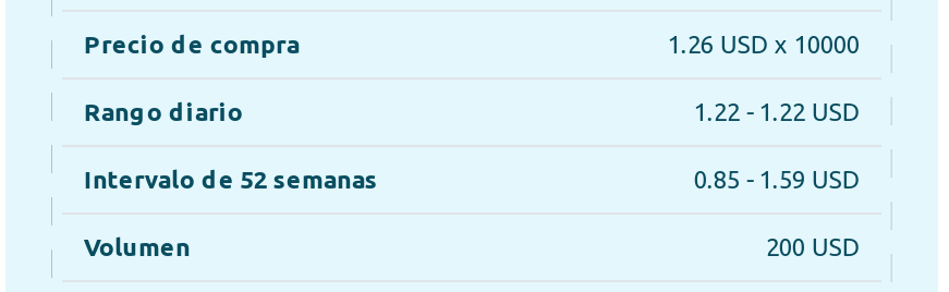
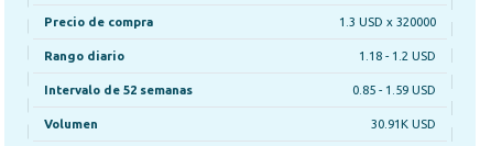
[668,30,859,58] 1.26 USD x 10000 -> [339,14,436,28] 1.3 USD x 320000
[694,97,859,126] 1.22 - 1.22 USD -> [359,48,436,62] 1.18 - 1.2 USD
[766,232,859,261] 200 USD -> [371,116,436,130] 30.91K USD

